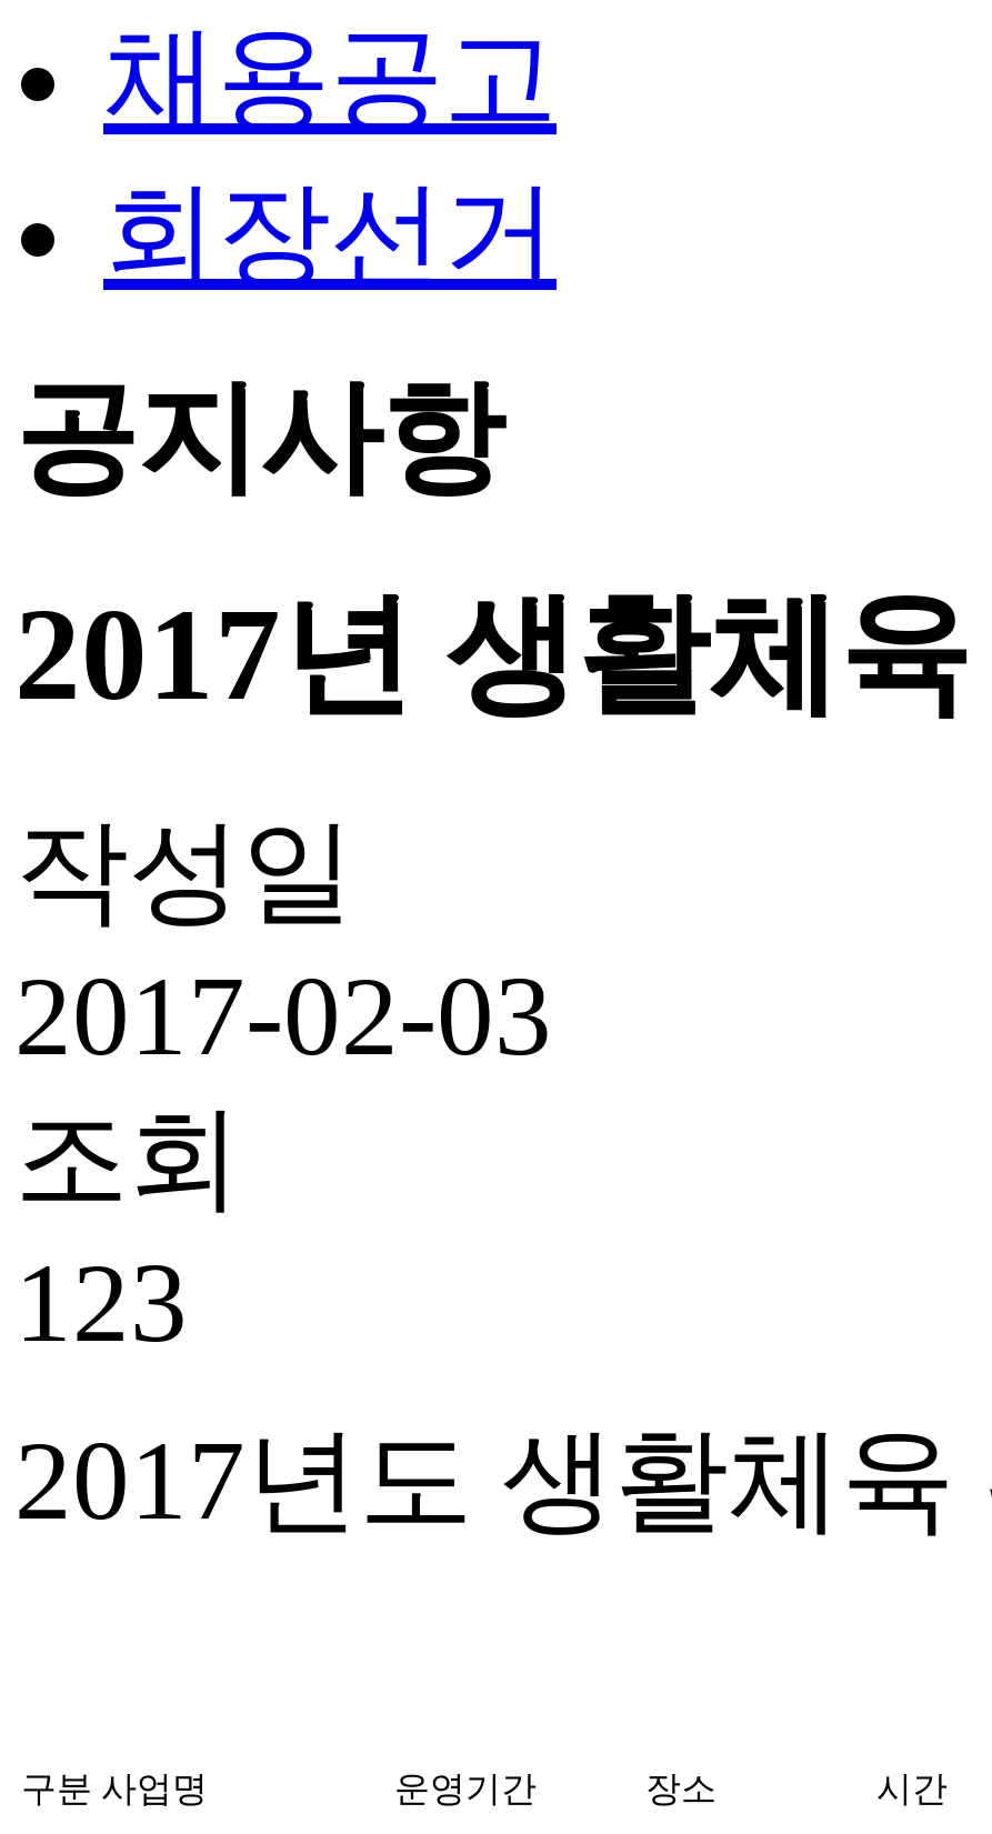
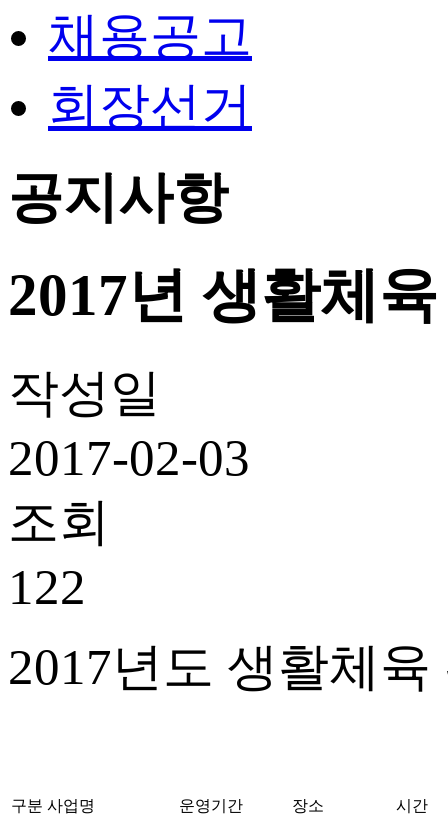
[14,1238,188,1364] 123 -> [8,558,86,615] 122

